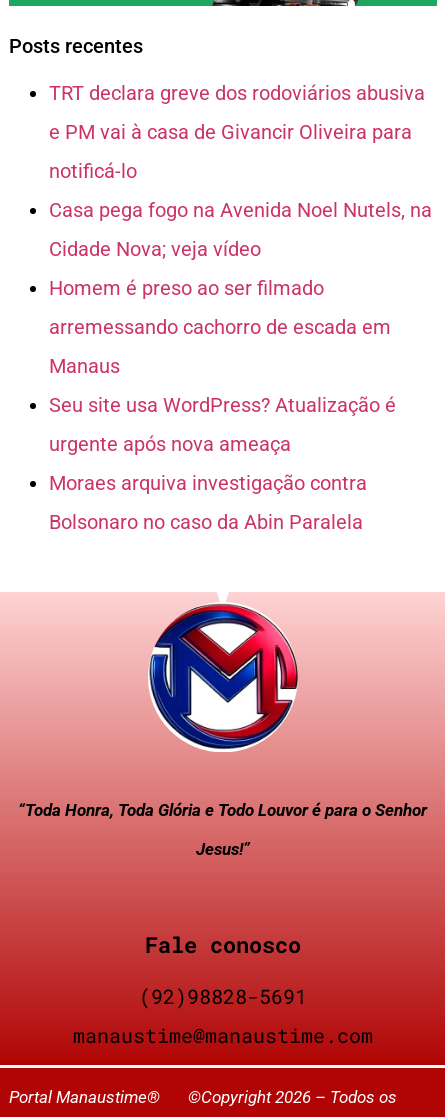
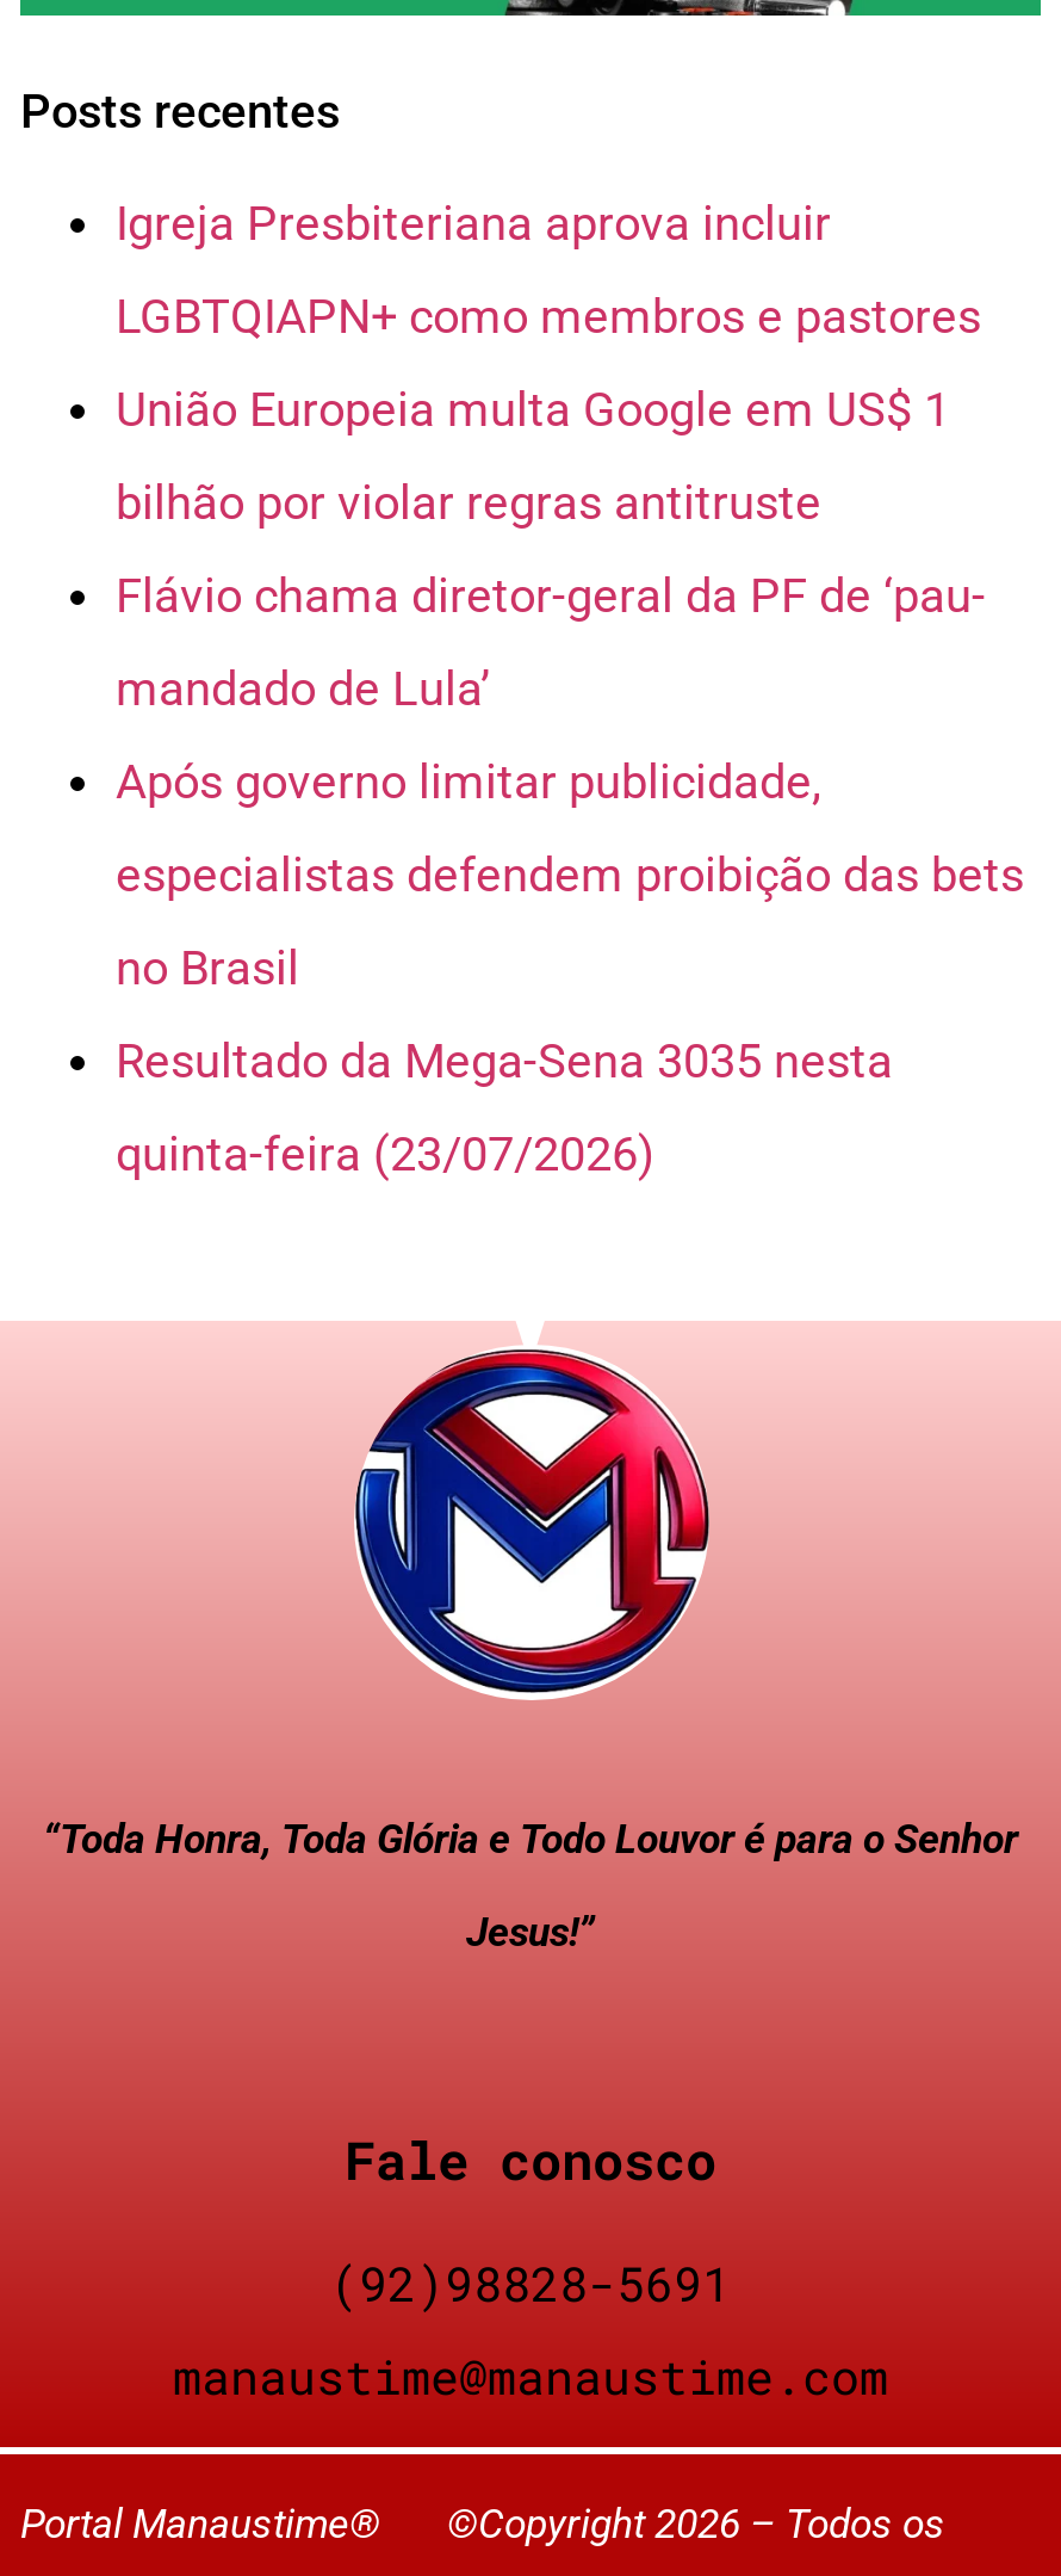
[49,81,432,534] TRT declara greve dos rodoviários abusiva | e PM vai à casa de Givancir Oliveira para | notificá-lo | Casa pega fogo na Avenida Noel Nutels, na | Cidade Nova; veja vídeo | Homem é preso ao ser filmado | arremessando cachorro de escada em | Manaus | Seu site usa WordPress? Atualização é | urgente após nova ameaça | Moraes arquiva investigação contra | Bolsonaro no caso da Abin Paralela -> [116,194,1024,1182] Igreja Presbiteriana aprova incluir | LGBTQIAPN+ como membros e pastores | União Europeia multa Google em US$ 1 | bilhão por violar regras antitruste | Flávio chama diretor-geral da PF de ‘pau- | mandado de Lula’ | Após governo limitar publicidade, | especialistas defendem proibição das bets | no Brasil | Resultado da Mega-Sena 3035 nesta | quinta-feira (23/07/2026)

